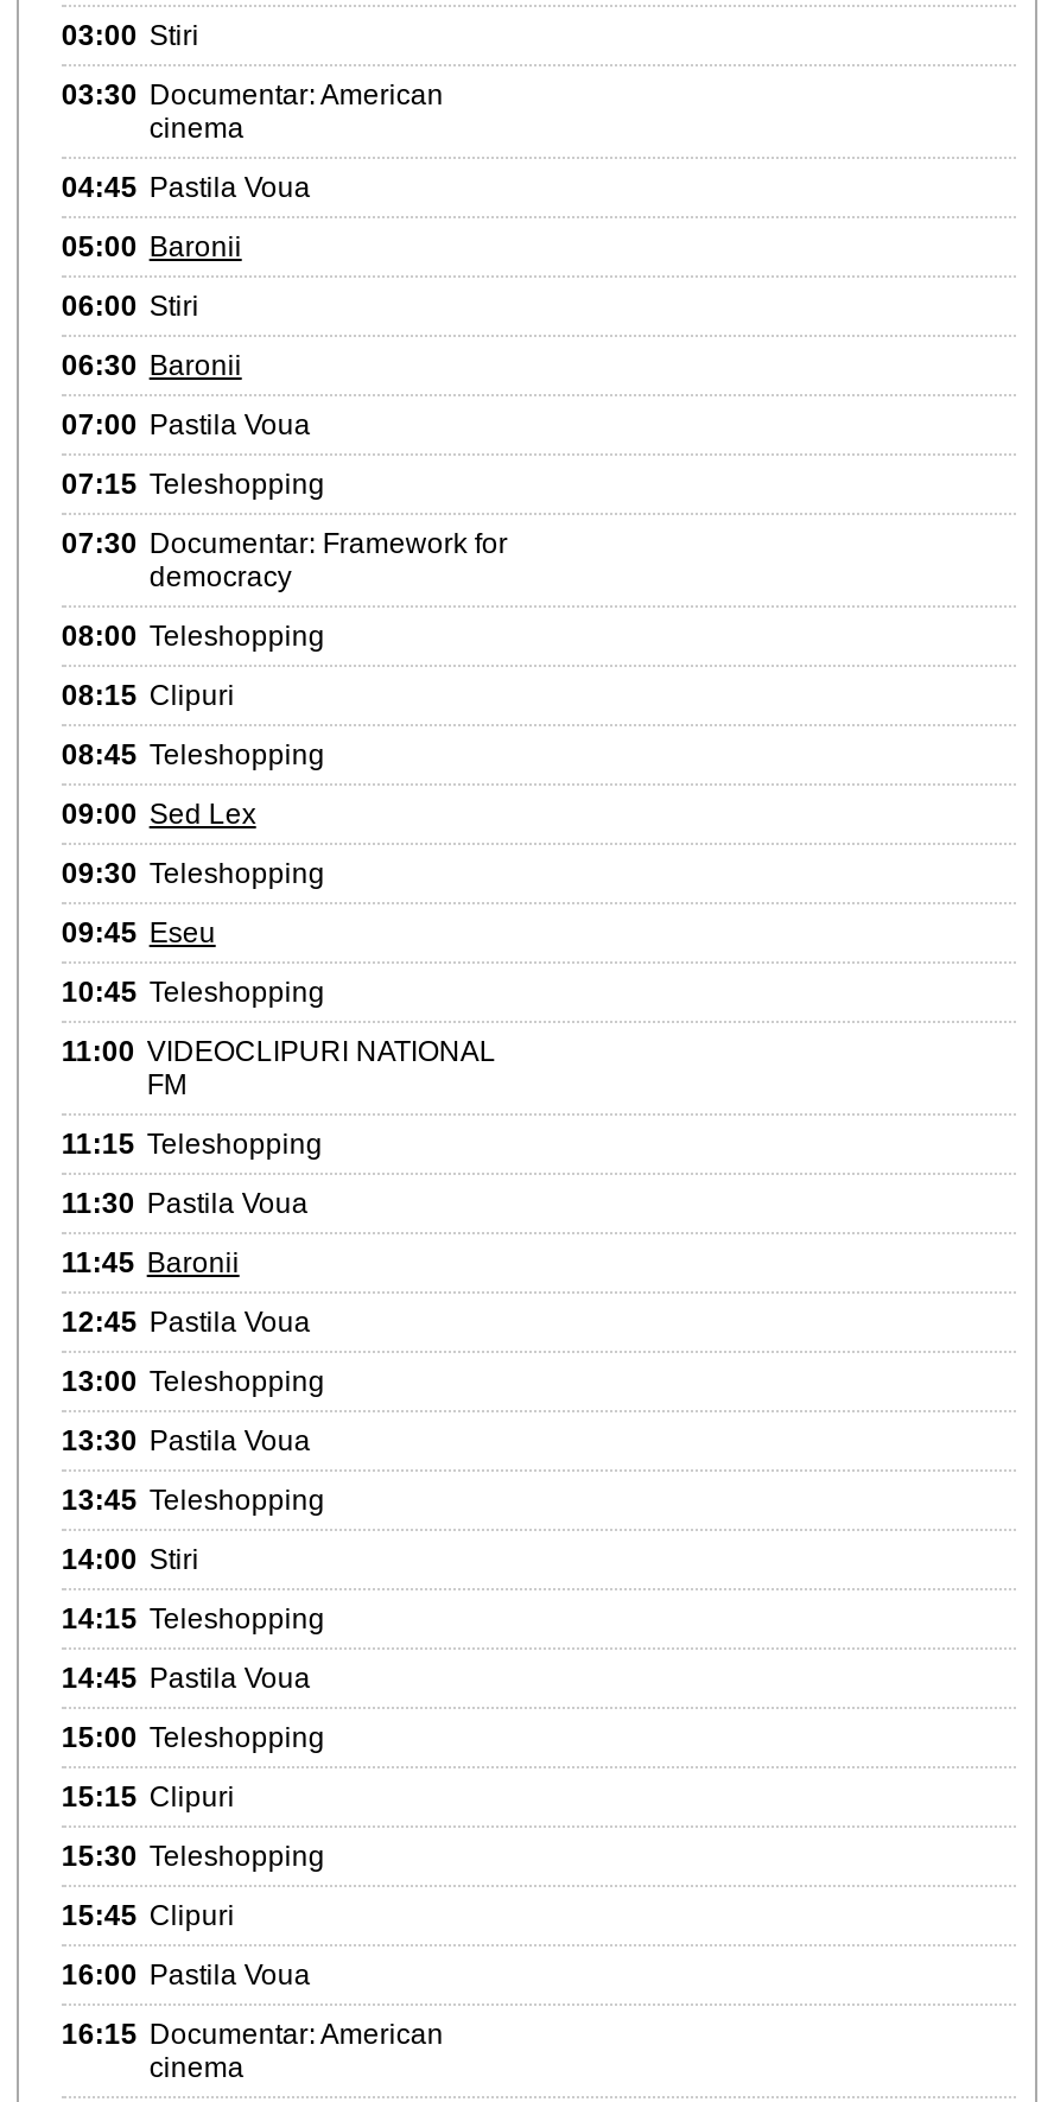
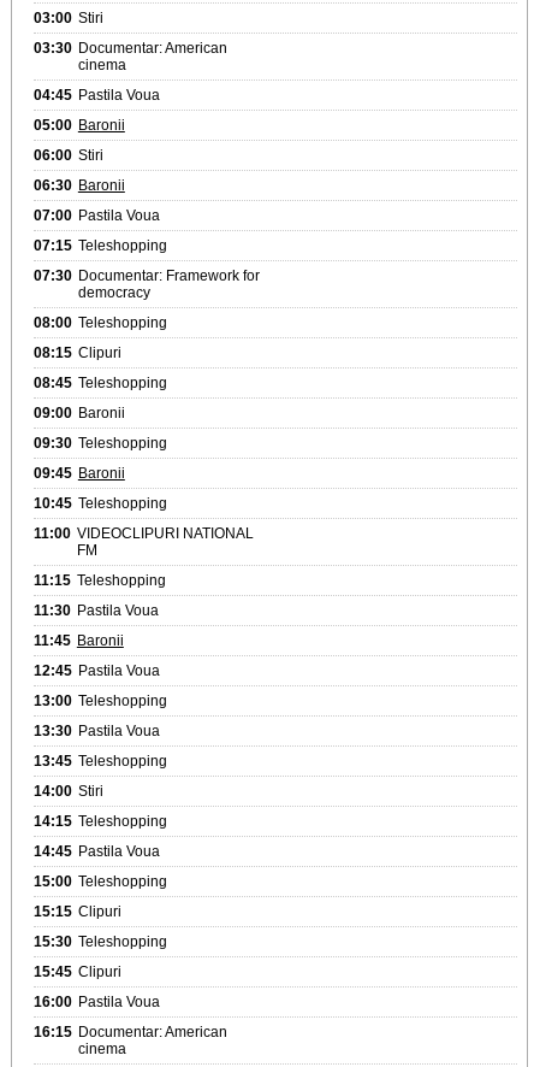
[61,797,256,830] 09:00 Sed Lex -> [33,404,125,421] 09:00 Baronii
[61,916,216,949] 09:45 Eseu -> [33,465,125,481] 09:45 Baronii

